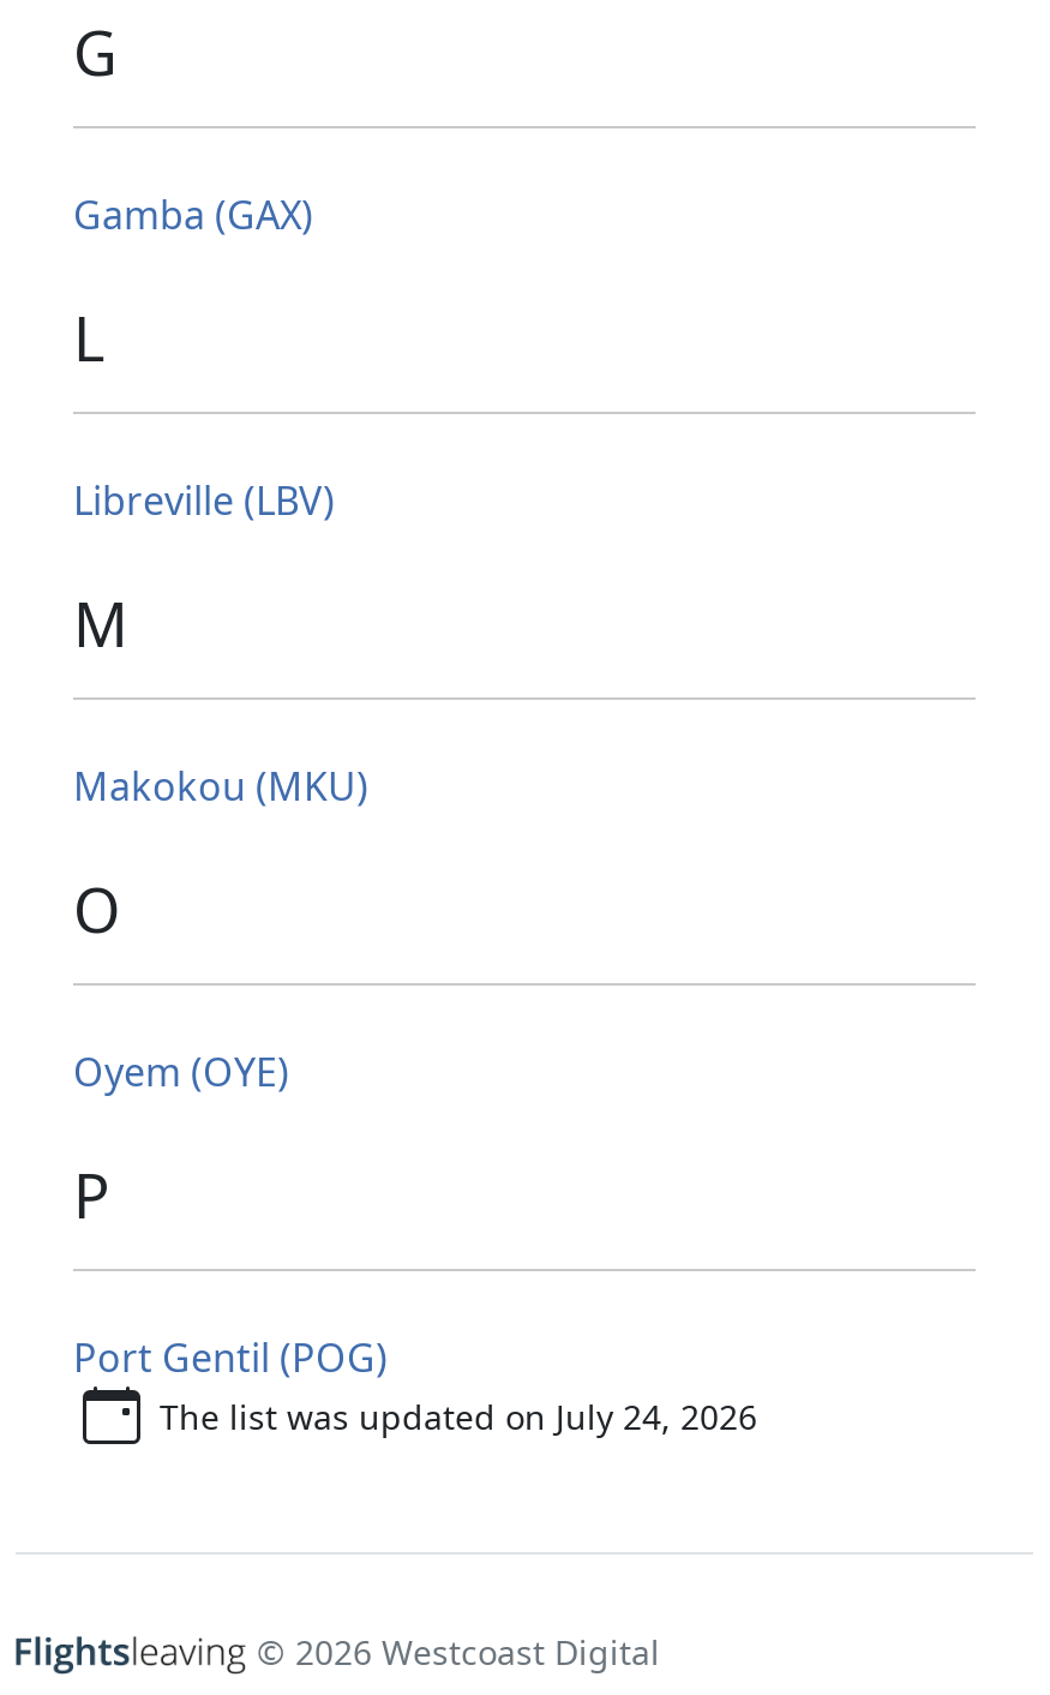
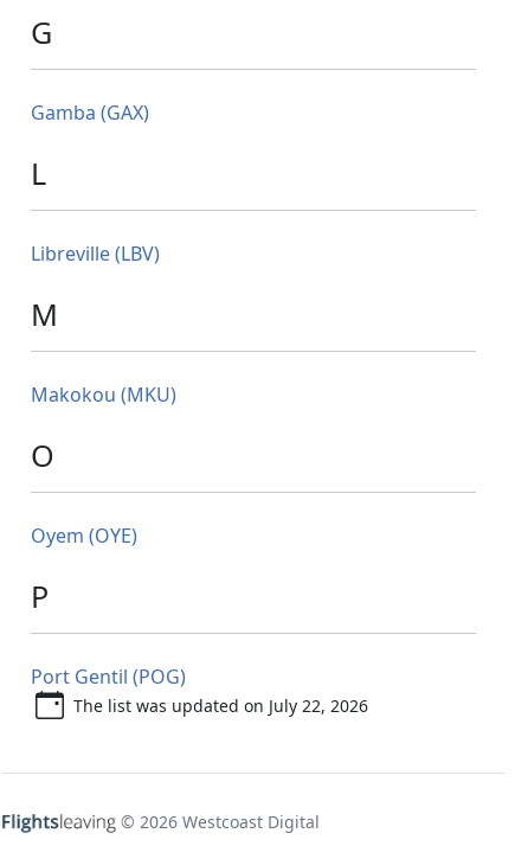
[160,1392,757,1438] The list was updated on July 24, 2026 -> [73,694,368,716] The list was updated on July 22, 2026

